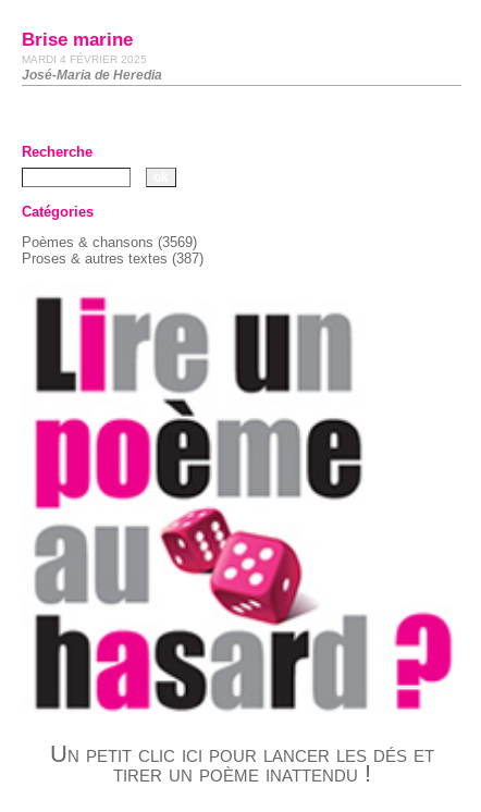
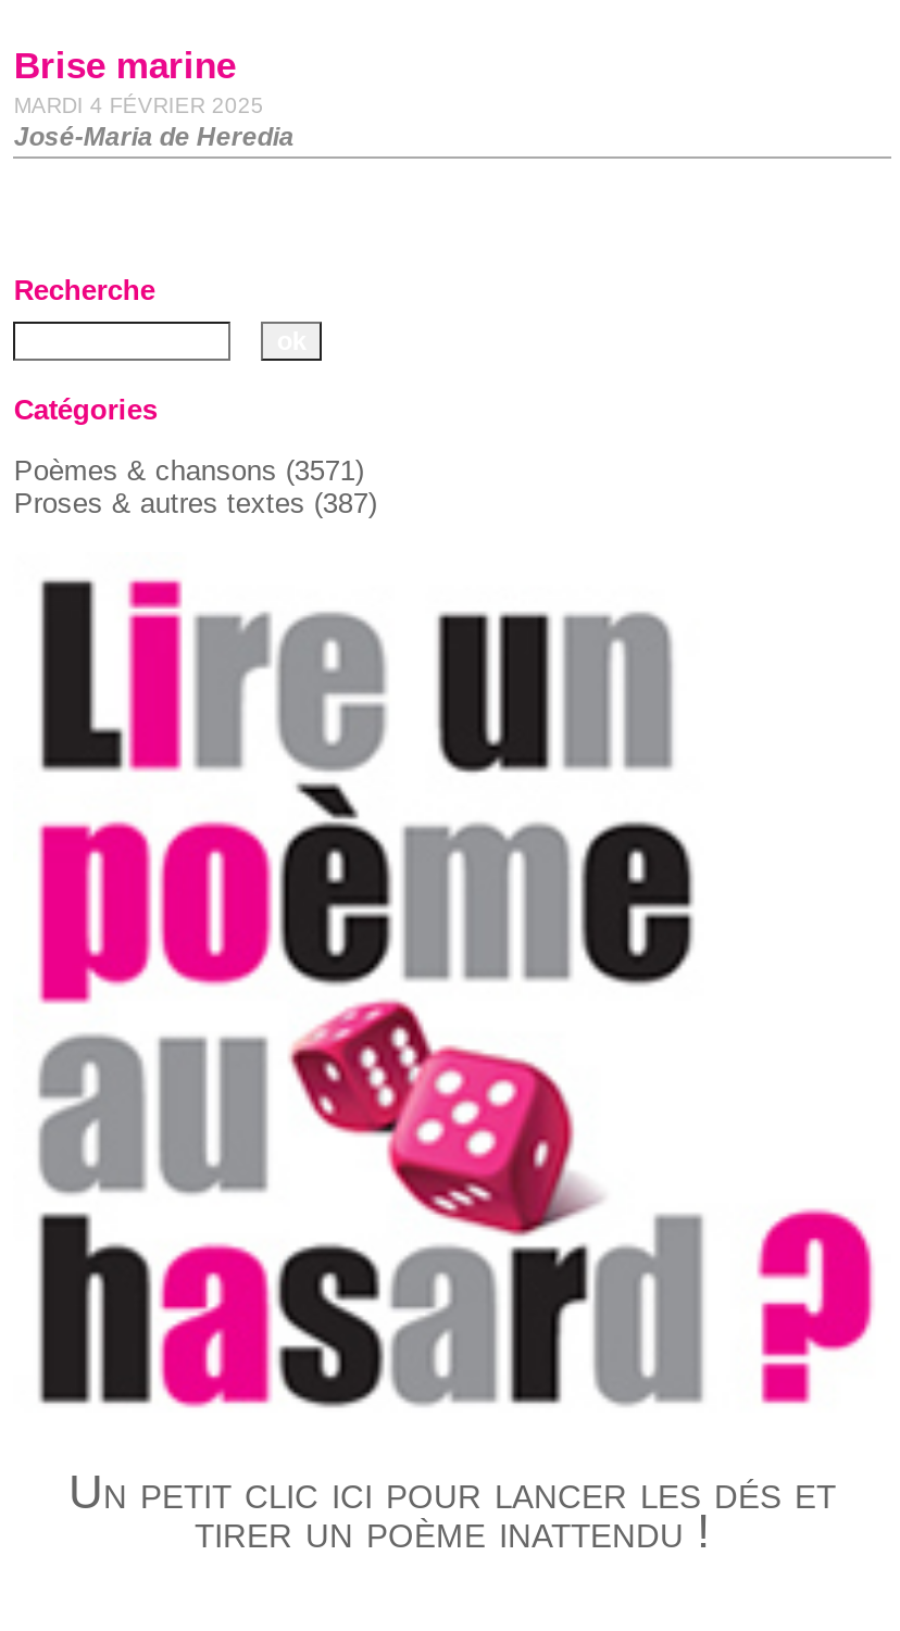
[22,234,197,250] Poèmes & chansons (3569) -> [14,454,364,486] Poèmes & chansons (3571)

